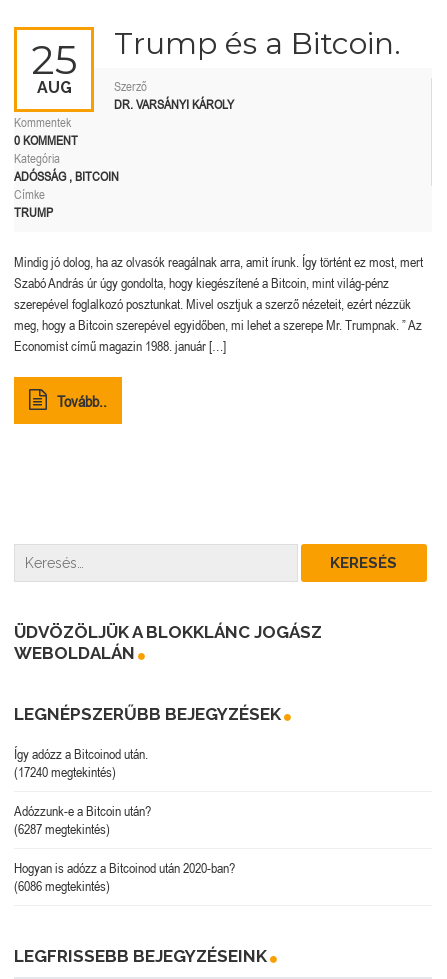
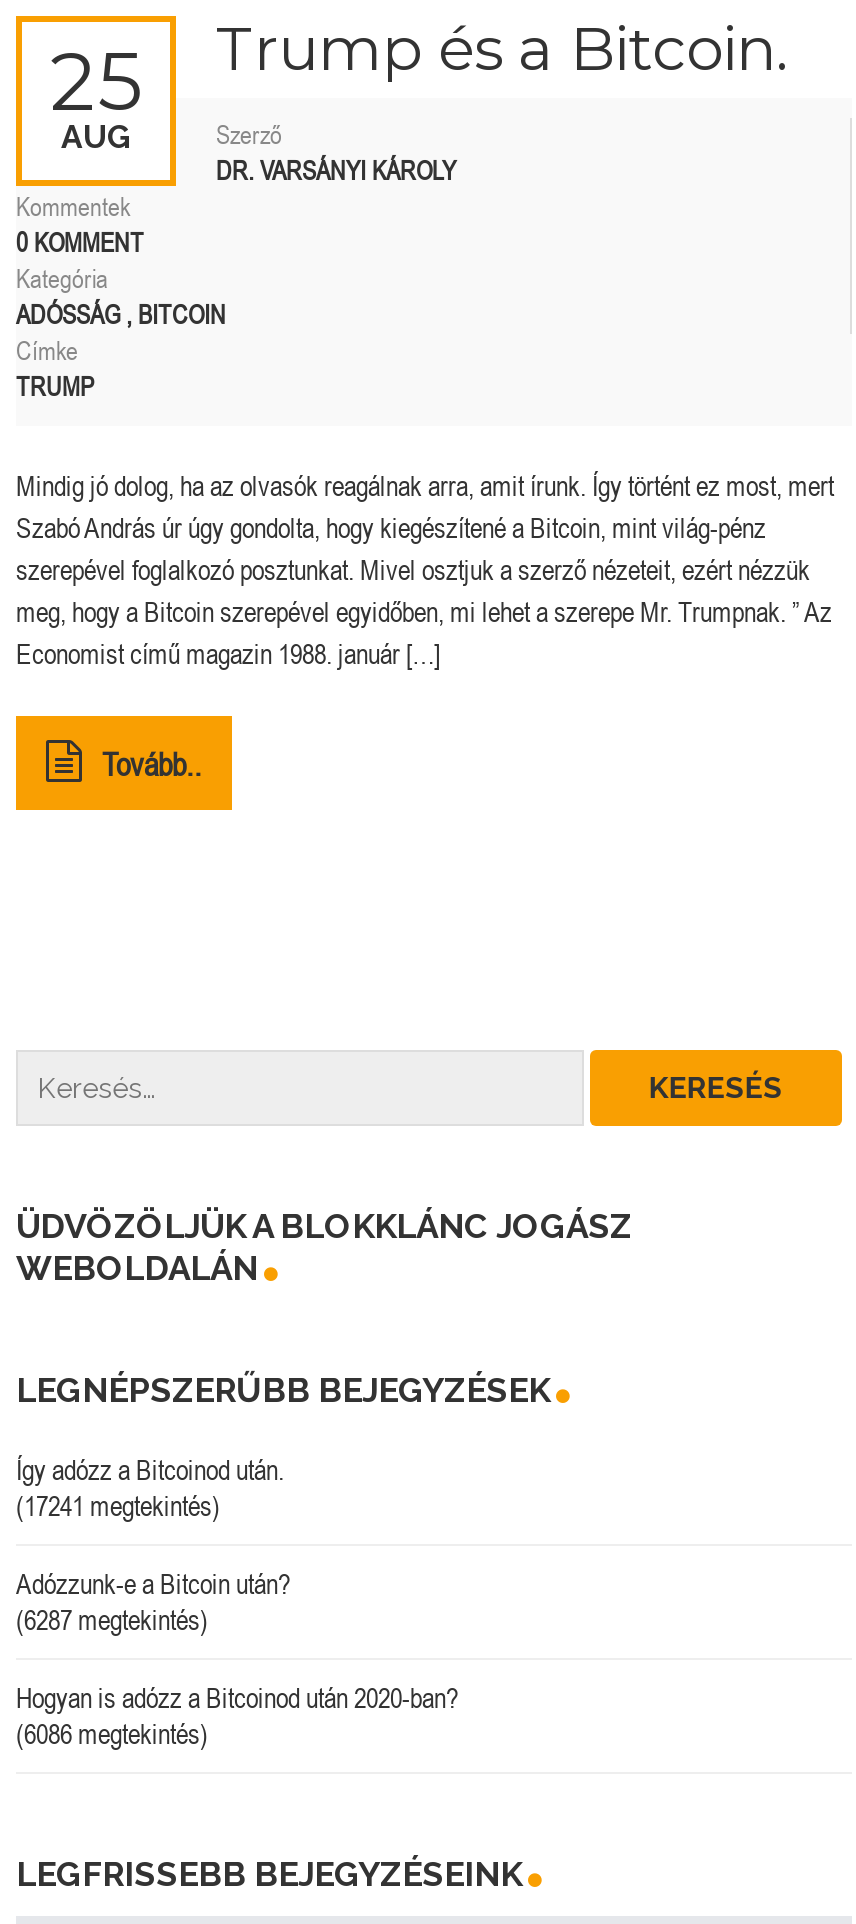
[14,764,116,780] (17240 megtekintés) -> [16,1490,220,1522] (17241 megtekintés)

